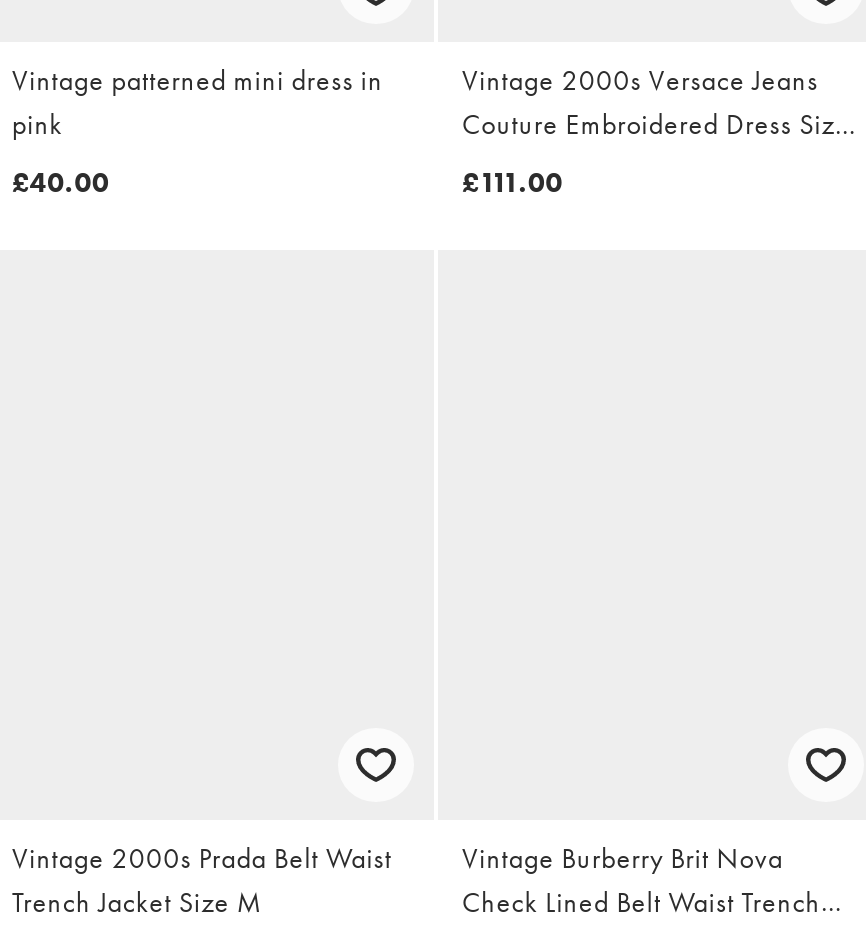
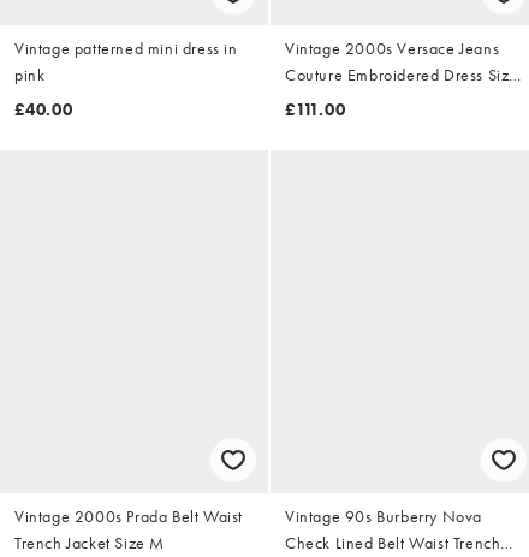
[462,839,783,875] Vintage Burberry Brit Nova -> [285,505,482,527] Vintage 90s Burberry Nova

